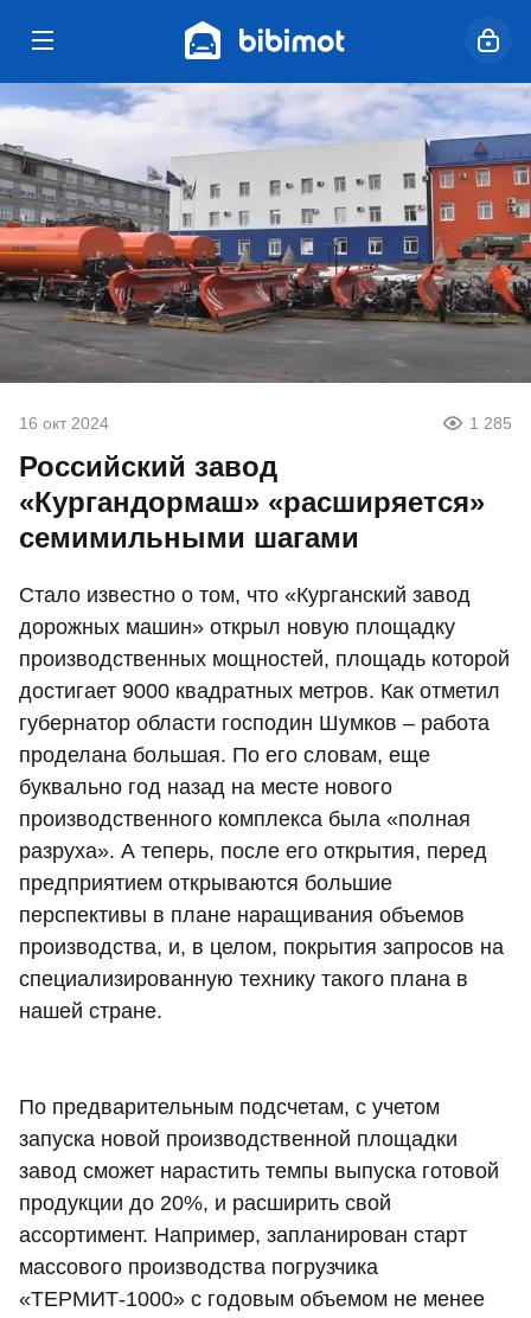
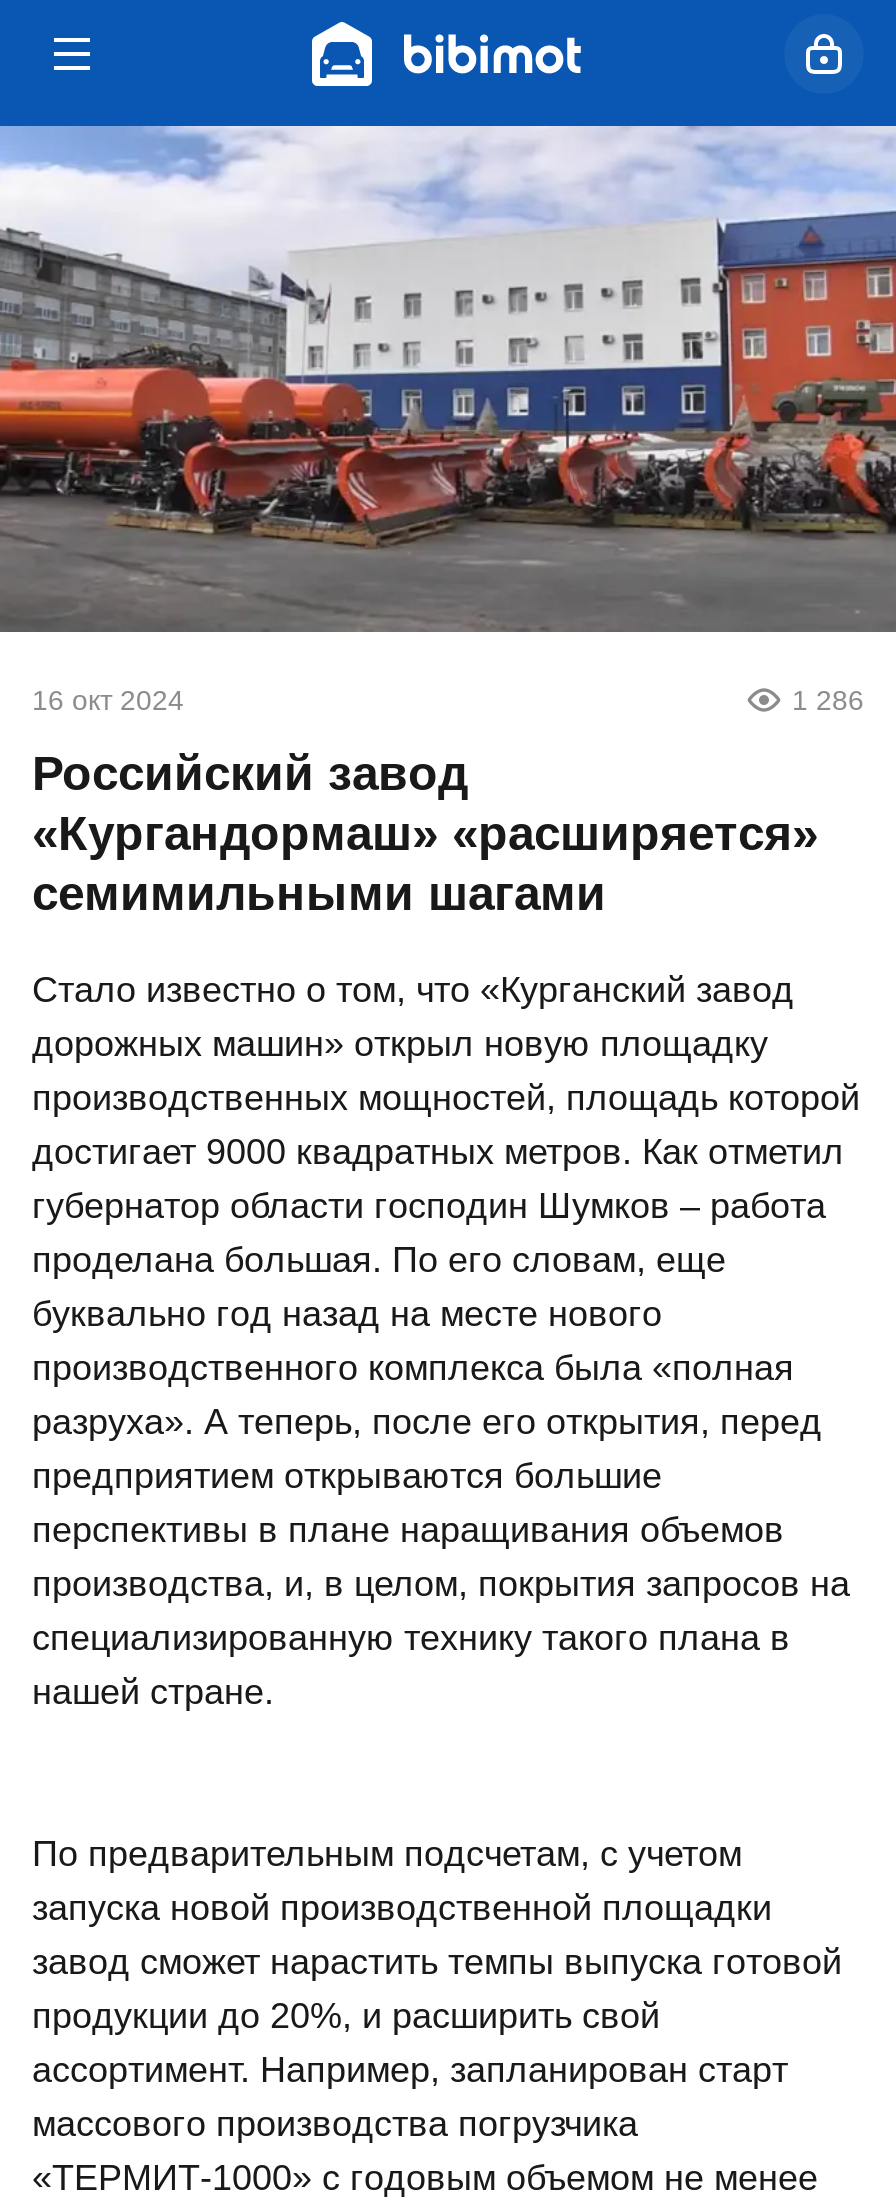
[469,414,512,433] 1 285 -> [792,684,864,716] 1 286

